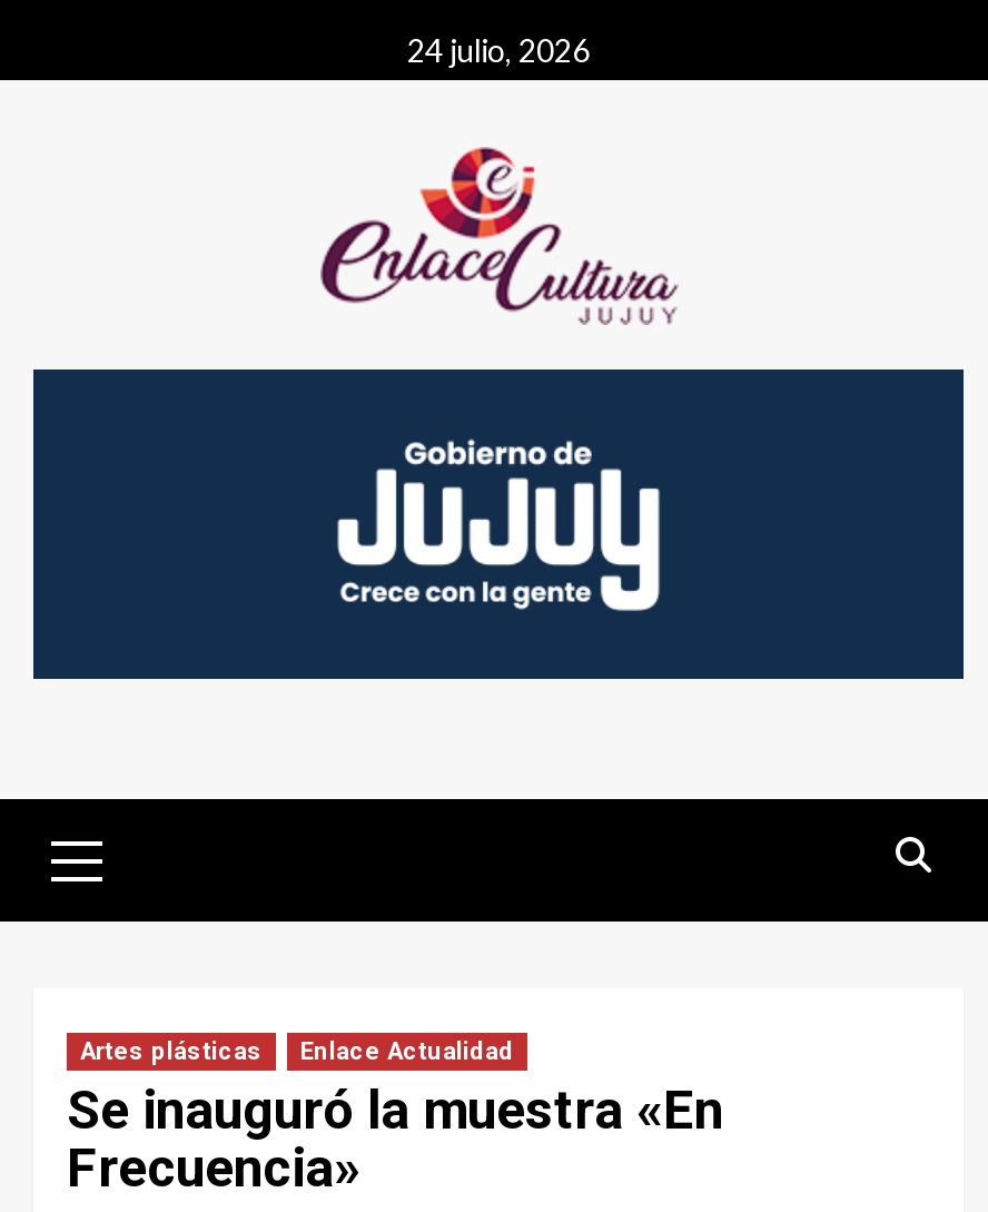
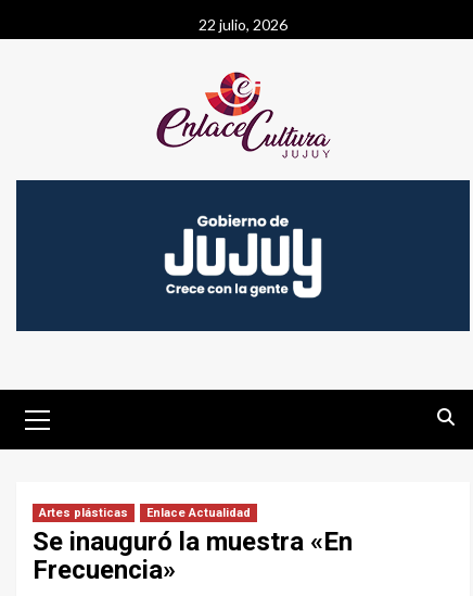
[407,31,590,69] 24 julio, 2026 -> [199,15,287,34] 22 julio, 2026

